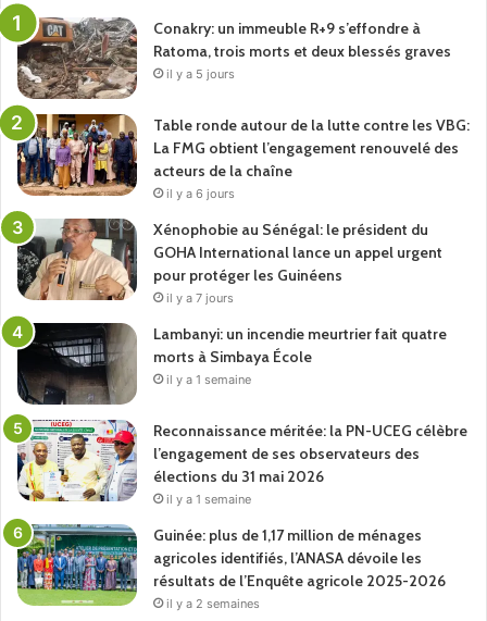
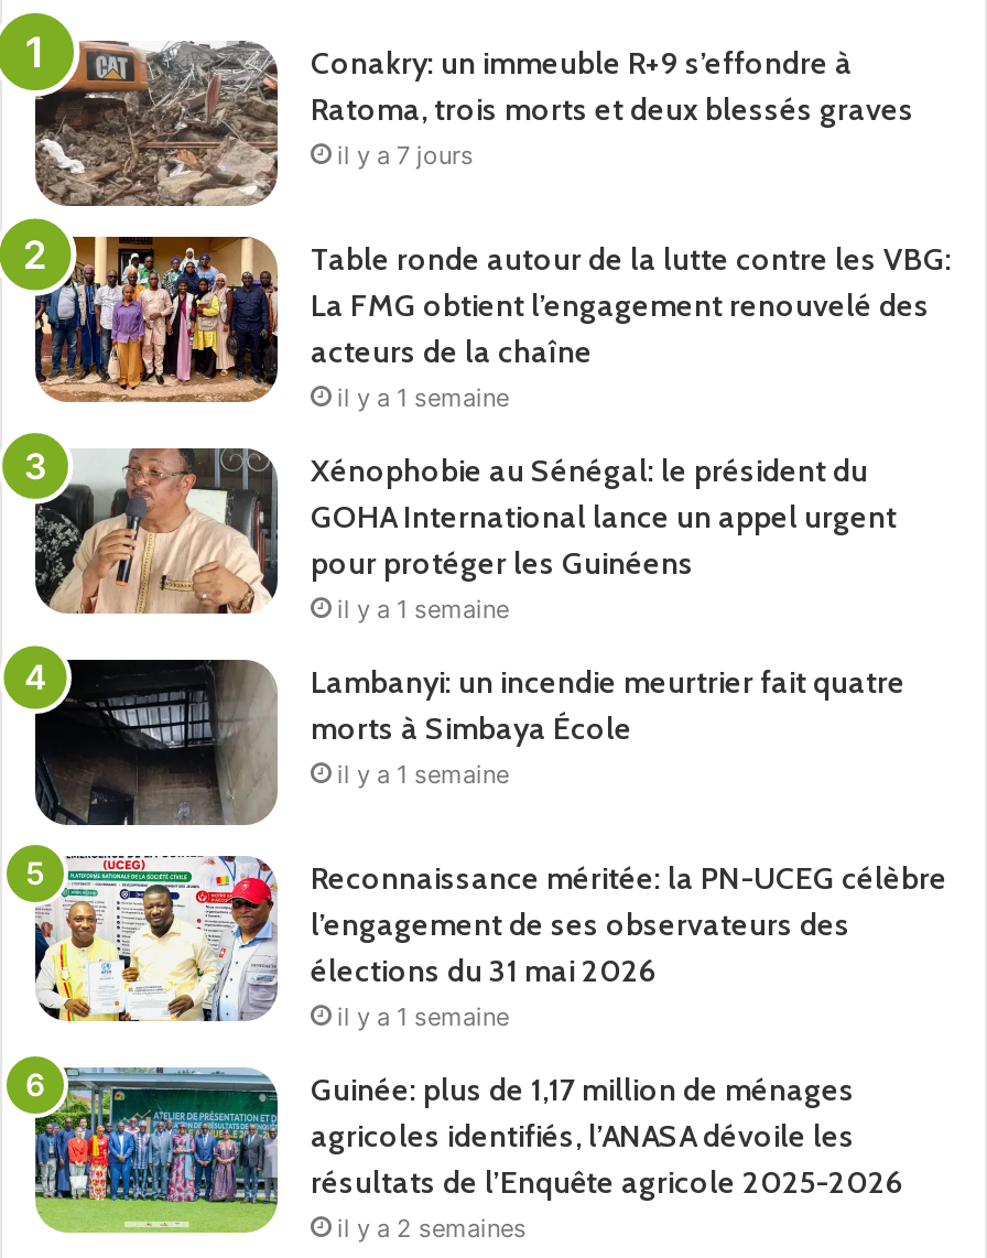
[166,66,235,81] il y a 5 jours -> [337,139,474,170] il y a 7 jours
[166,186,235,201] il y a 6 jours -> [337,381,509,412] il y a 1 semaine
[166,290,234,305] il y a 7 jours -> [337,593,509,624] il y a 1 semaine

